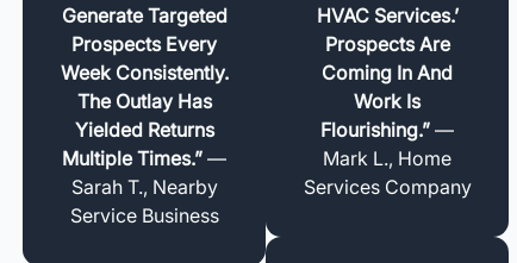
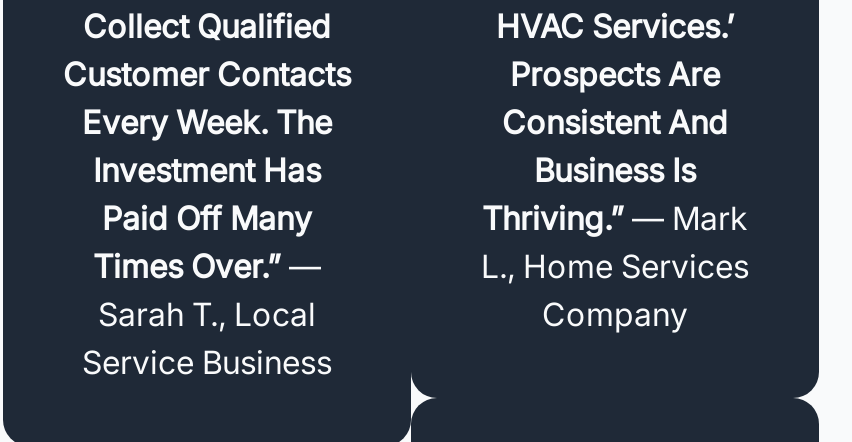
[60,3,228,198] Generate Targeted | Prospects Every | Week Consistently. | The Outlay Has | Yielded Returns | Multiple Times.” — | Sarah T., Nearby -> [63,5,351,333] Collect Qualified | Customer Contacts | Every Week. The | Investment Has | Paid Off Many | Times Over.” — | Sarah T., Local
[303,60,471,198] Coming In And | Work Is | Flourishing.” — | Mark L., Home | Services Company -> [481,101,749,333] Consistent And | Business Is | Thriving.” — Mark | L., Home Services | Company

